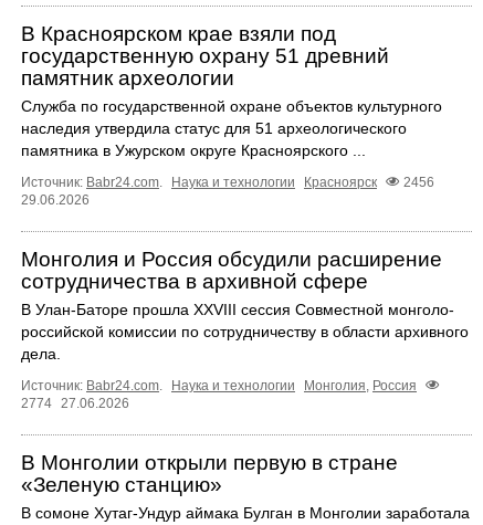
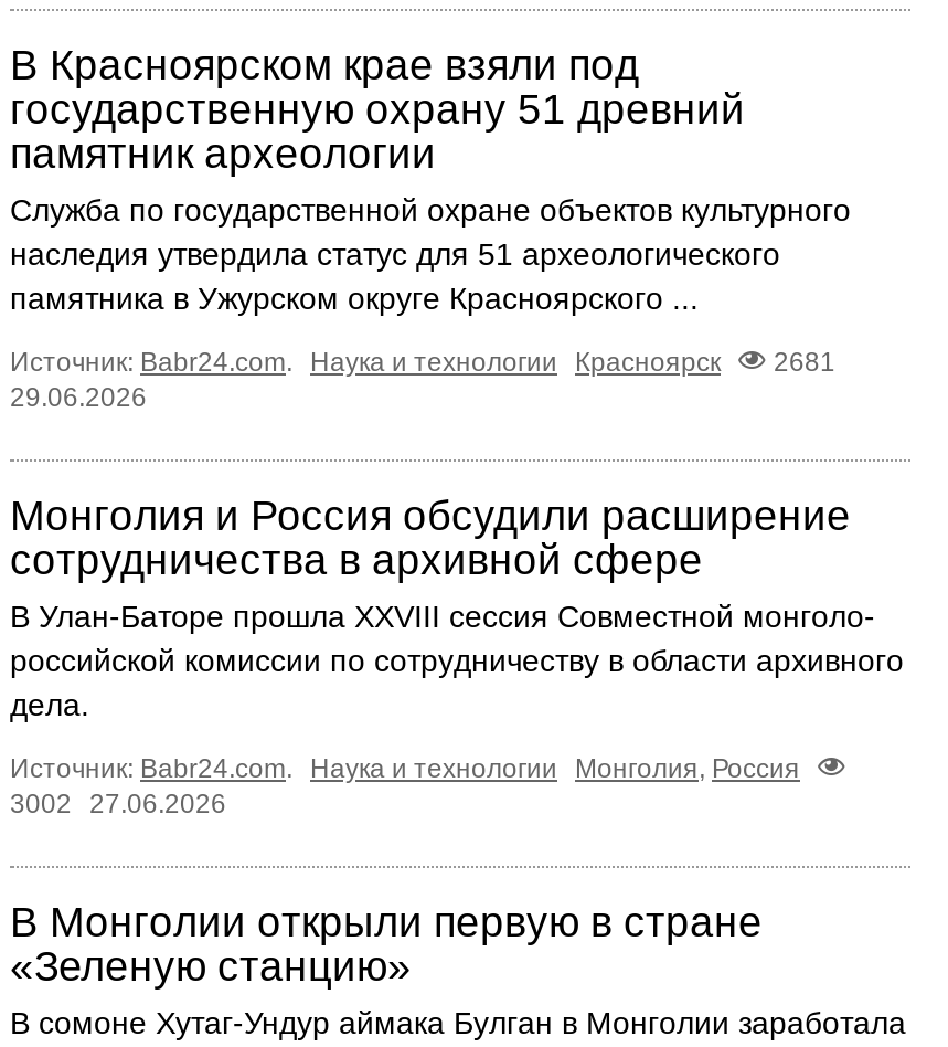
[21,174,434,190] Источник: Babr24.com. Наука и технологии Красноярск 2456 -> [10,346,835,377] Источник: Babr24.com. Наука и технологии Красноярск 2681
[21,395,129,411] 2774 27.06.2026 -> [10,788,226,819] 3002 27.06.2026

